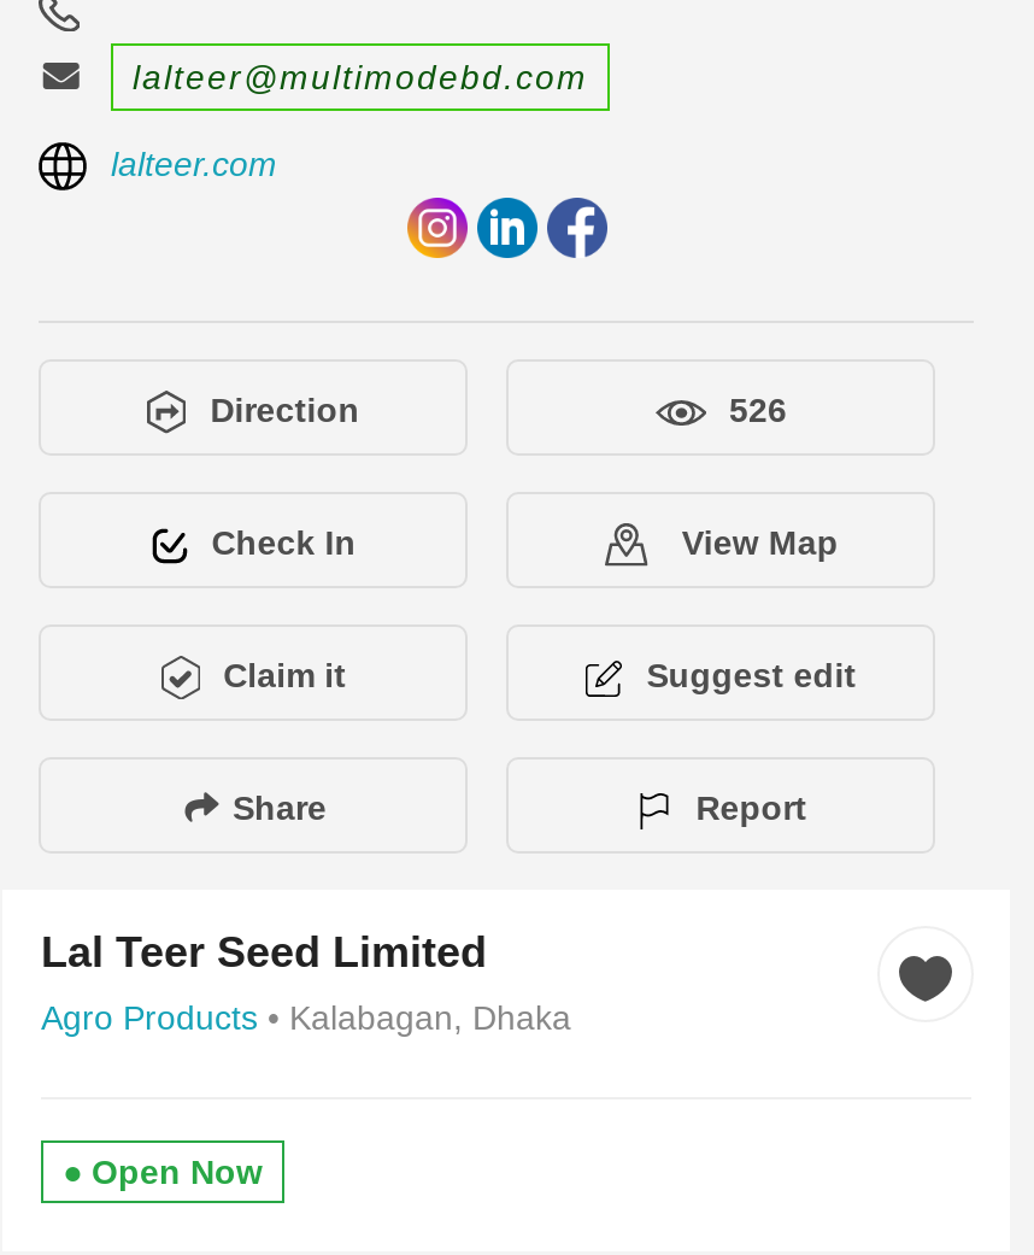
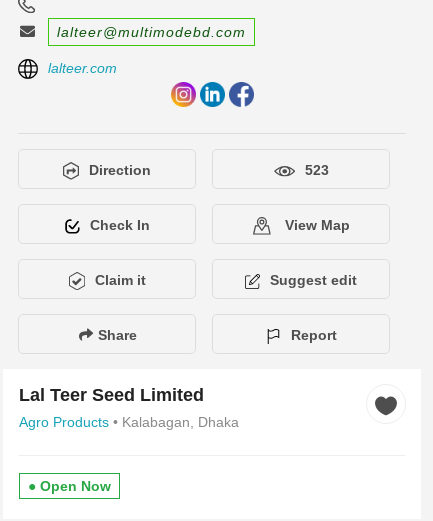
[729,391,787,429] 526 -> [304,162,328,178] 523

